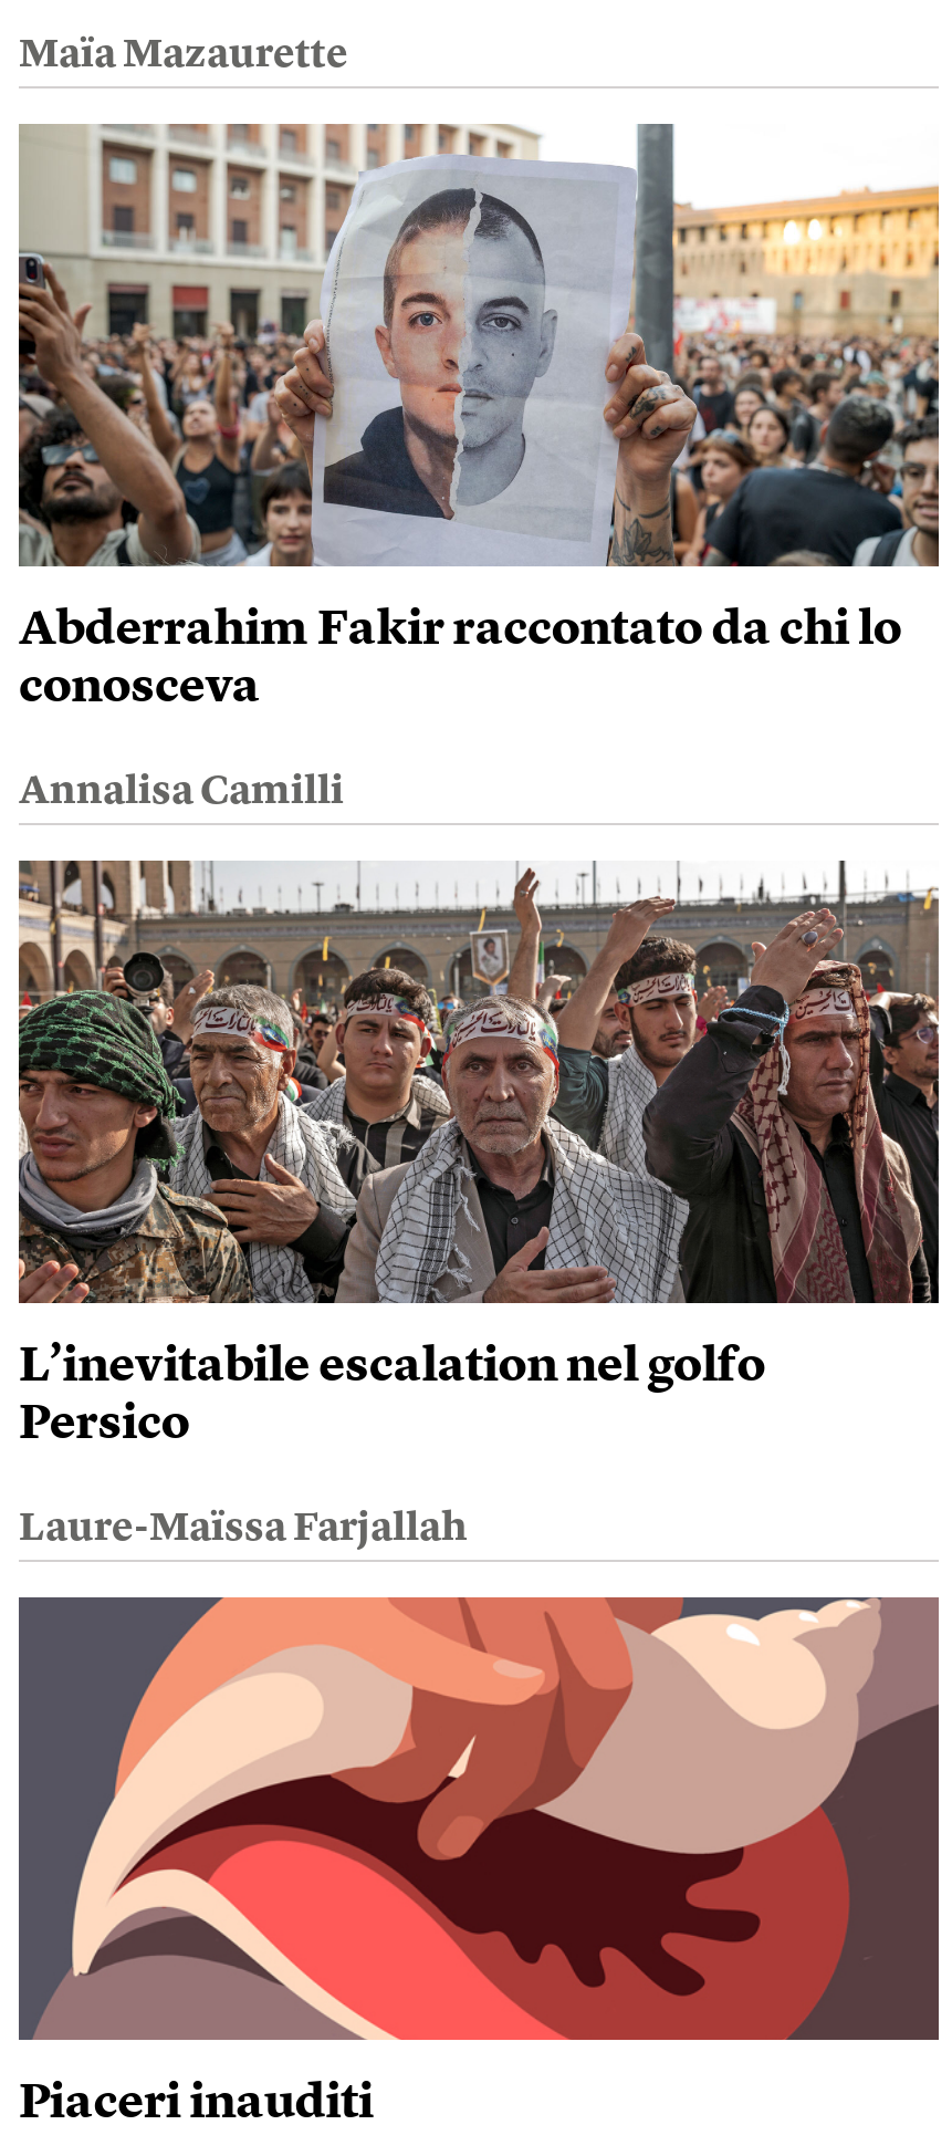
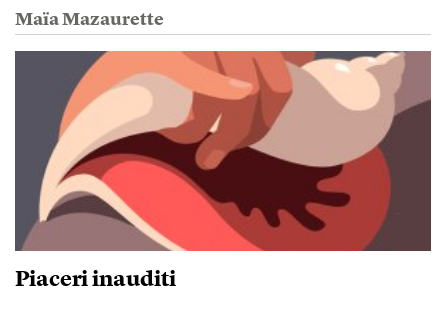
[17,122,941,812] [image] | Abderrahim Fakir raccontato da chi lo | conosceva | Annalisa Camilli -> none
[17,858,941,1549] [image] | L’inevitabile escalation nel golfo | Persico | Laure-Maïssa Farjallah -> none

